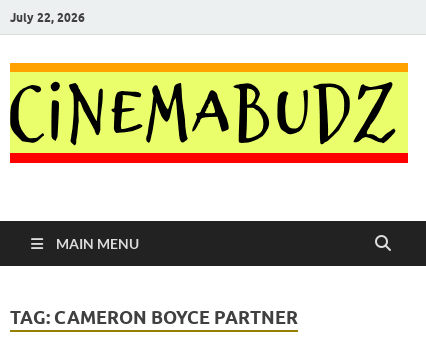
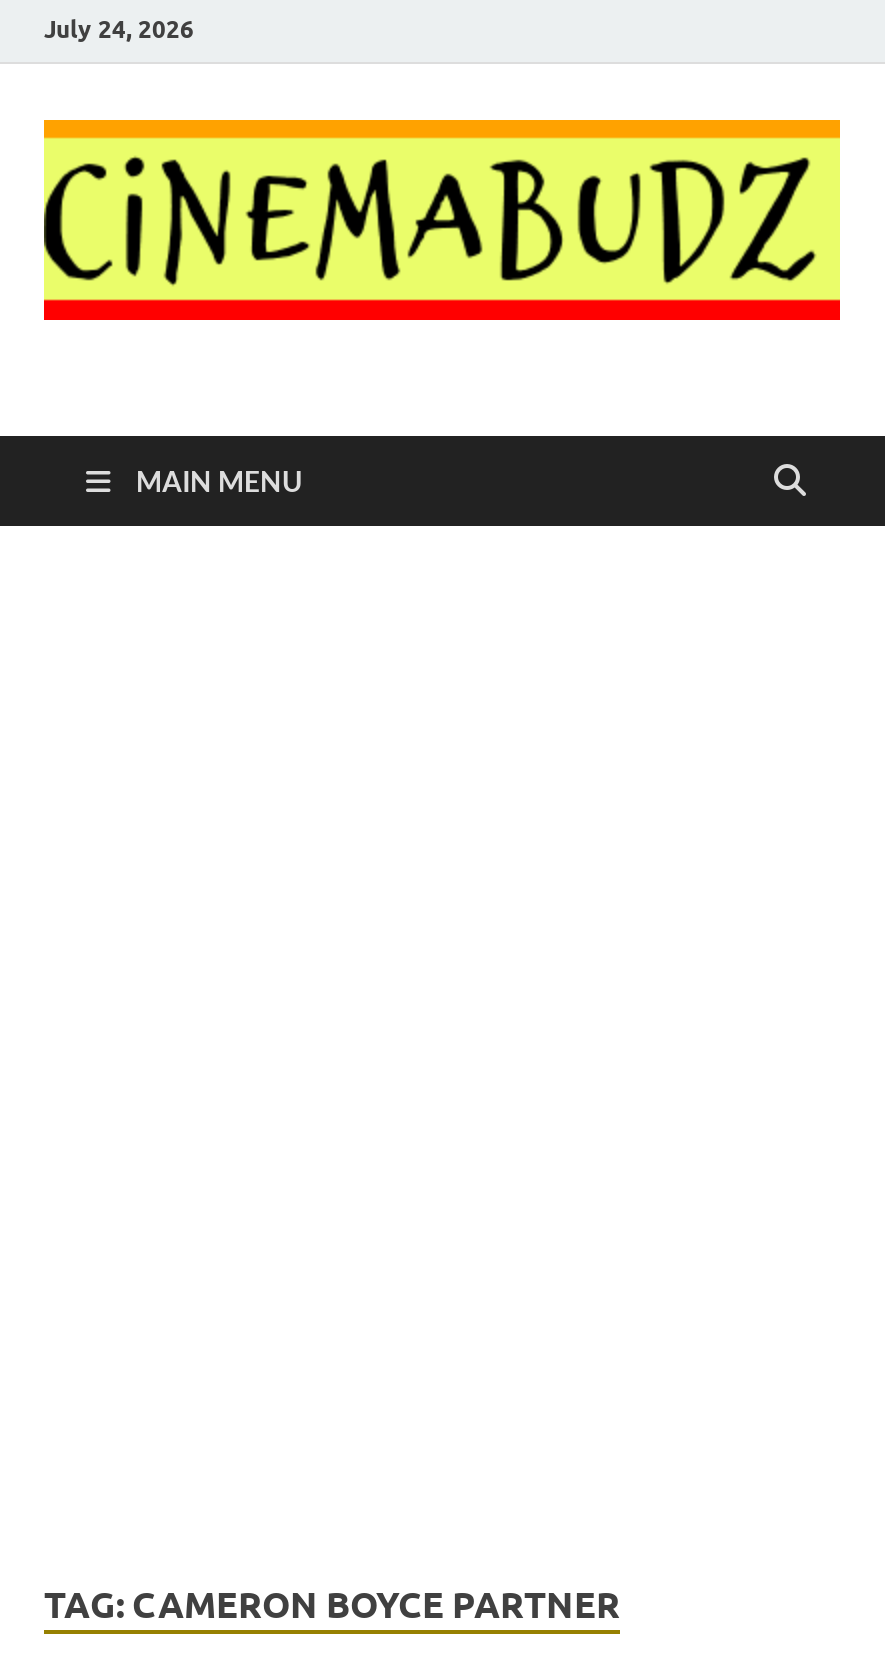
[10,9,85,24] July 22, 2026 -> [44,13,194,43] July 24, 2026

